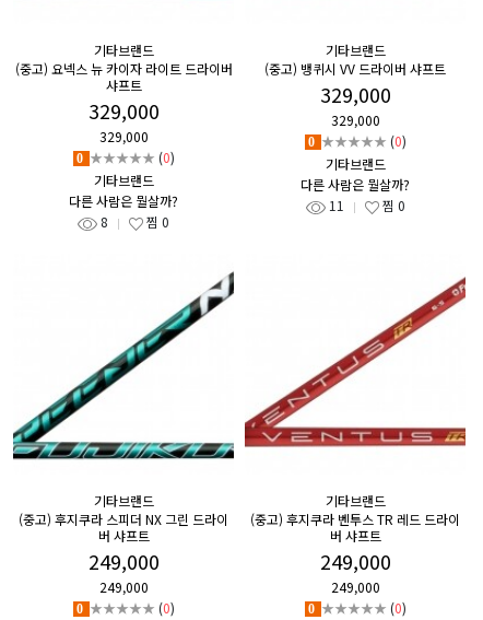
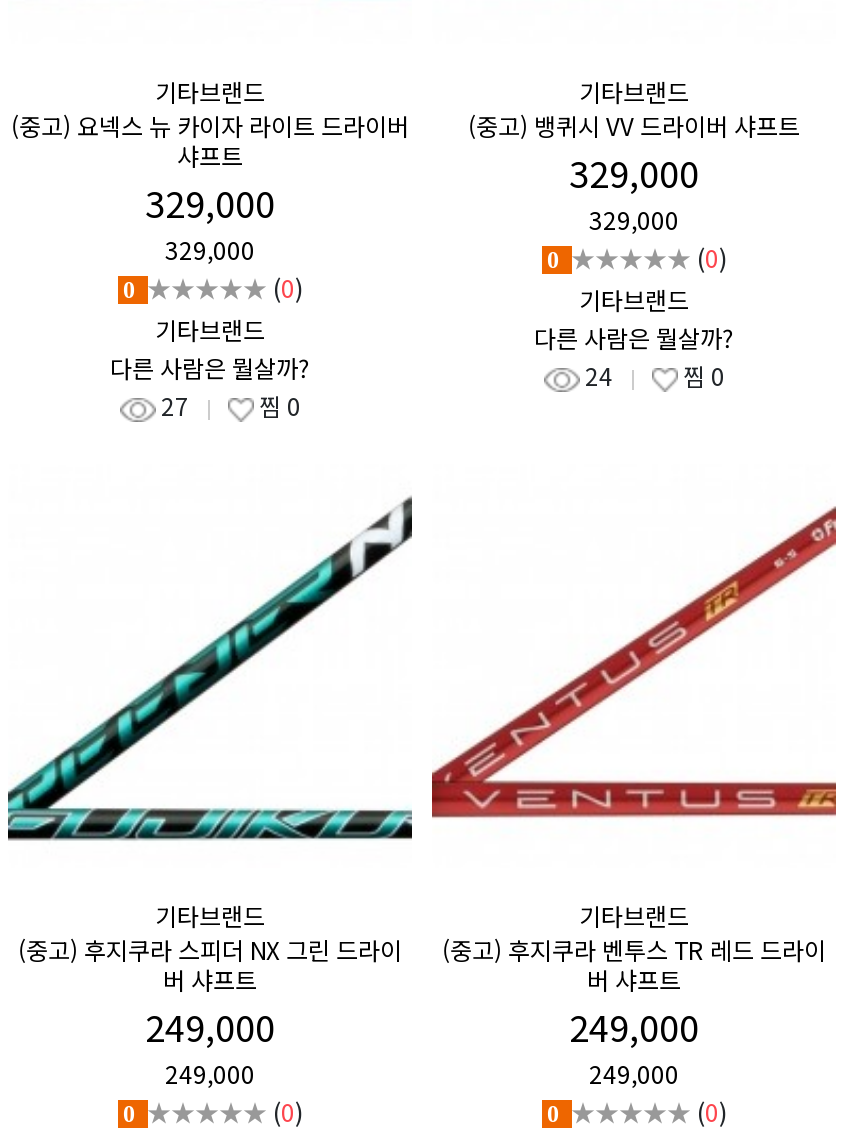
[328,196,405,214] 11 찜 0 -> [585,358,725,392] 24 찜 0
[101,212,169,231] 8 찜 0 -> [161,388,301,422] 27 찜 0

